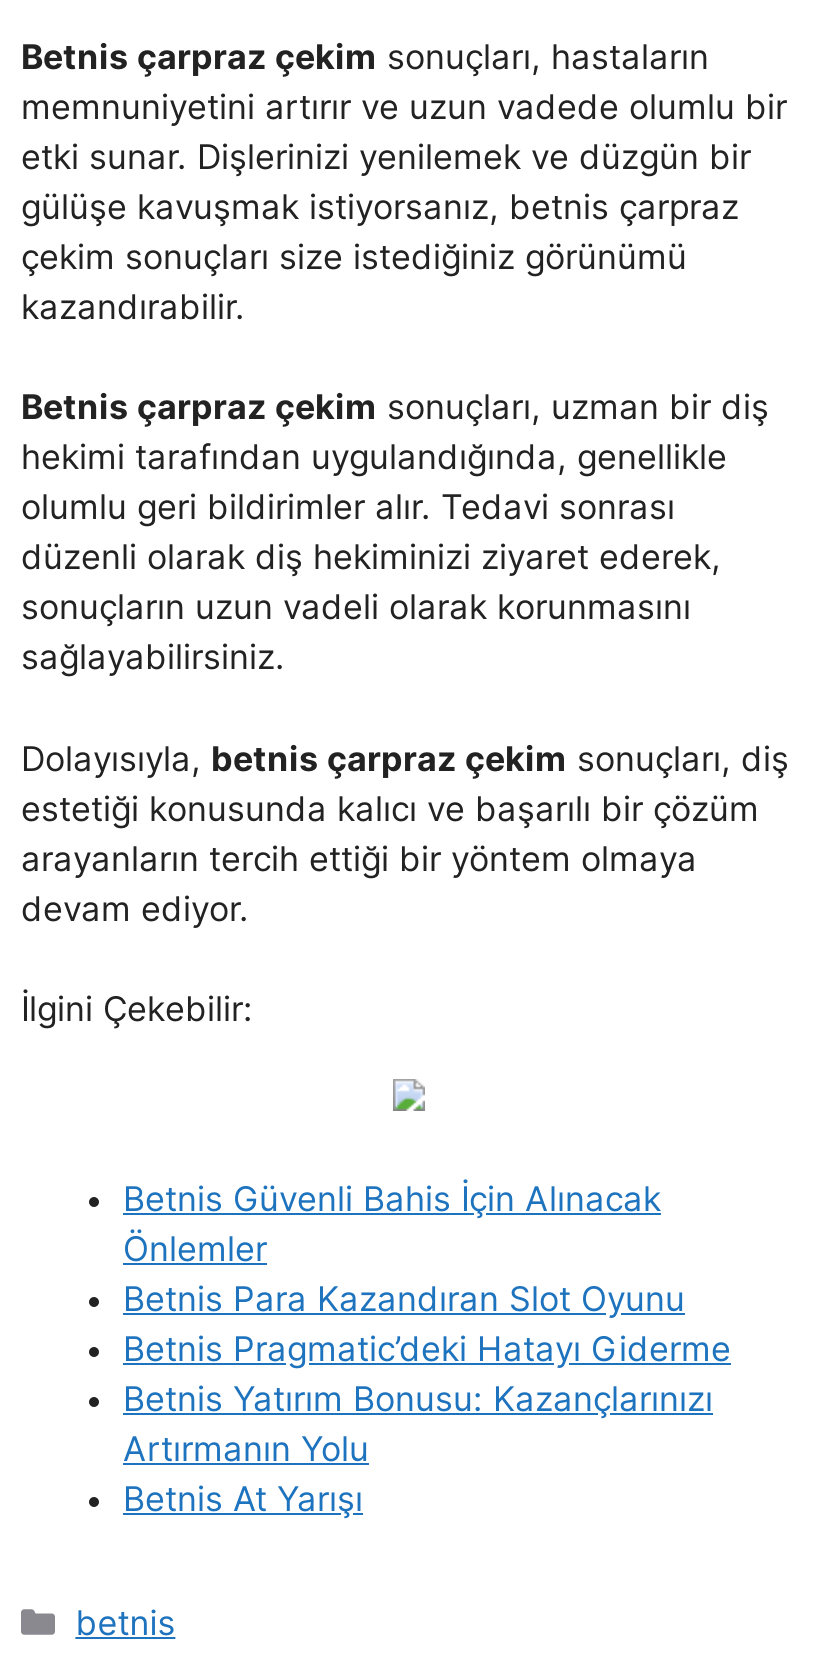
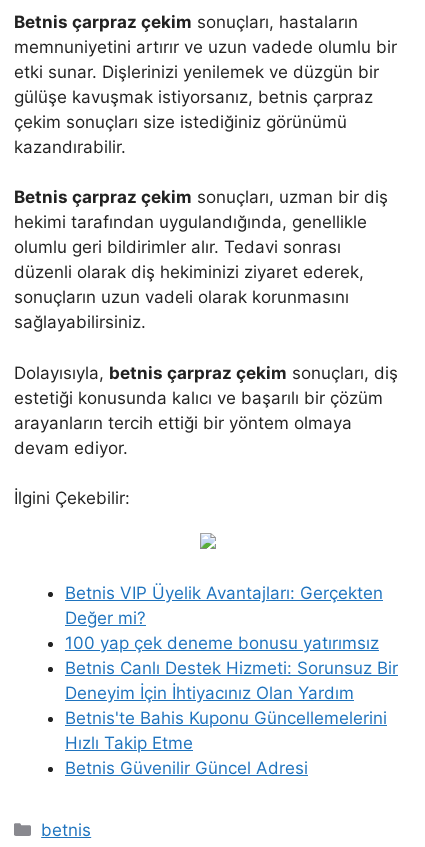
[123,1178,731,1518] Betnis Güvenli Bahis İçin Alınacak | Önlemler | Betnis Para Kazandıran Slot Oyunu | Betnis Pragmatic’deki Hatayı Giderme | Betnis Yatırım Bonusu: Kazançlarınızı | Artırmanın Yolu | Betnis At Yarışı -> [65,582,398,777] Betnis VIP Üyelik Avantajları: Gerçekten | Değer mi? | 100 yap çek deneme bonusu yatırımsız | Betnis Canlı Destek Hizmeti: Sorunsuz Bir | Deneyim İçin İhtiyacınız Olan Yardım | Betnis'te Bahis Kuponu Güncellemelerini | Hızlı Takip Etme | Betnis Güvenilir Güncel Adresi

